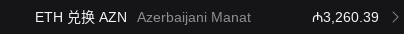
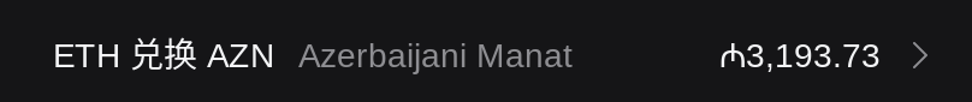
[312,9,379,25] ₼3,260.39 -> [719,36,881,74] ₼3,193.73

